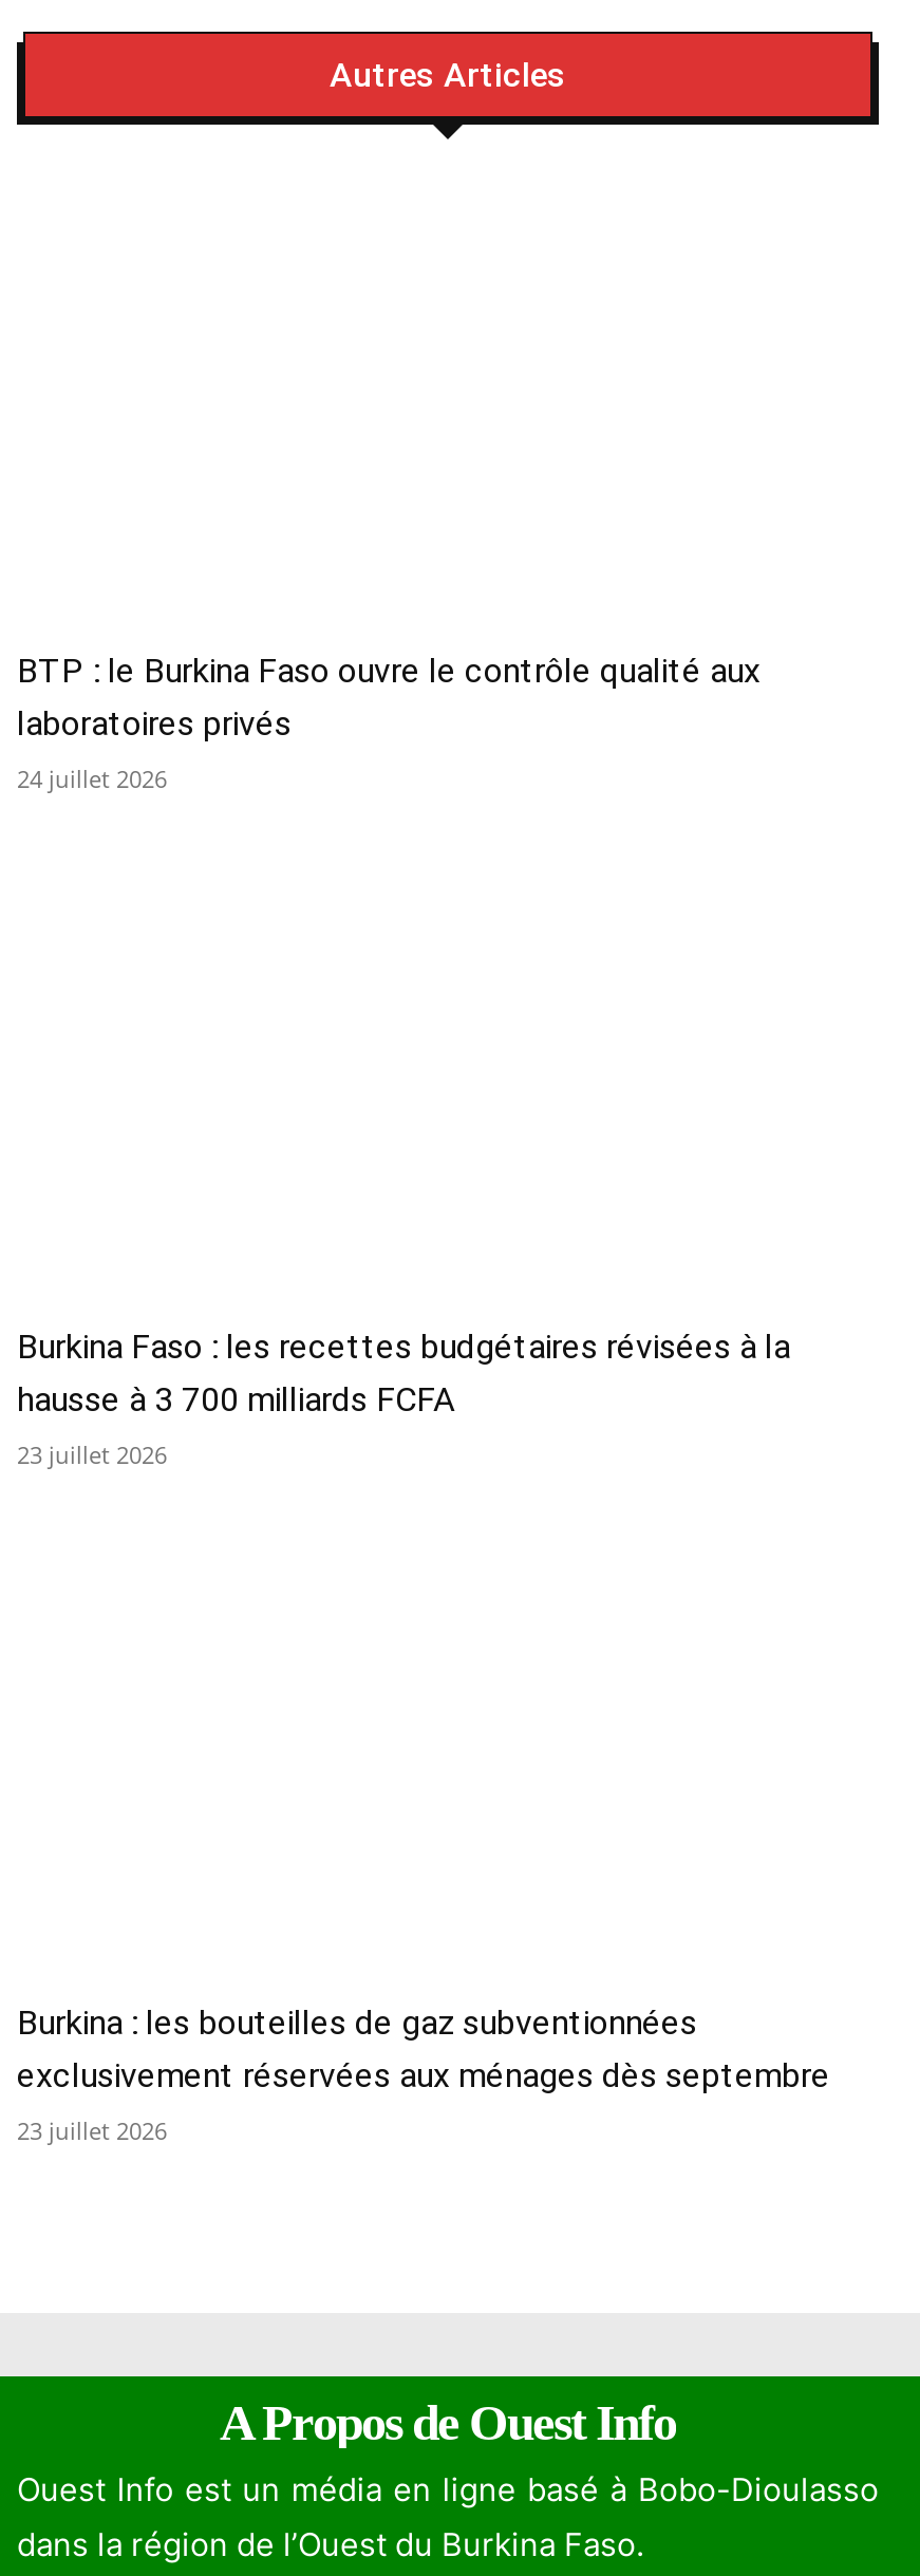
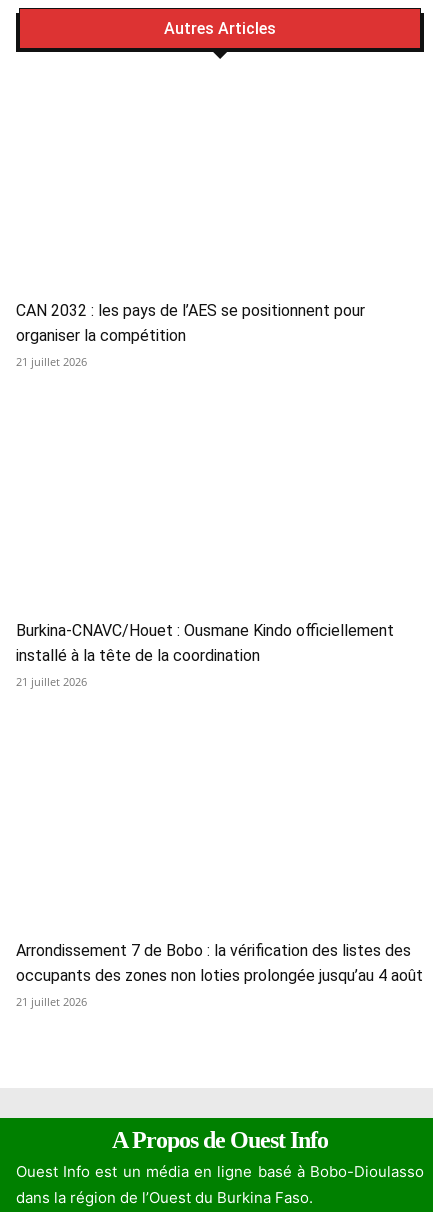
[17,651,761,744] BTP : le Burkina Faso ouvre le contrôle qualité aux | laboratoires privés -> [16,301,365,345] CAN 2032 : les pays de l’AES se positionnent pour | organiser la compétition
[17,763,167,795] 24 juillet 2026 -> [16,354,87,369] 21 juillet 2026
[17,1327,790,1420] Burkina Faso : les recettes budgétaires révisées à la | hausse à 3 700 milliards FCFA -> [16,621,394,665] Burkina-CNAVC/Houet : Ousmane Kindo officiellement | installé à la tête de la coordination
[17,1439,167,1471] 23 juillet 2026 -> [16,674,87,689] 21 juillet 2026
[17,2003,830,2096] Burkina : les bouteilles de gaz subventionnées | exclusivement réservées aux ménages dès septembre -> [16,941,423,985] Arrondissement 7 de Bobo : la vérification des listes des | occupants des zones non loties prolongée jusqu’au 4 août
[17,2115,167,2147] 23 juillet 2026 -> [16,994,87,1009] 21 juillet 2026

